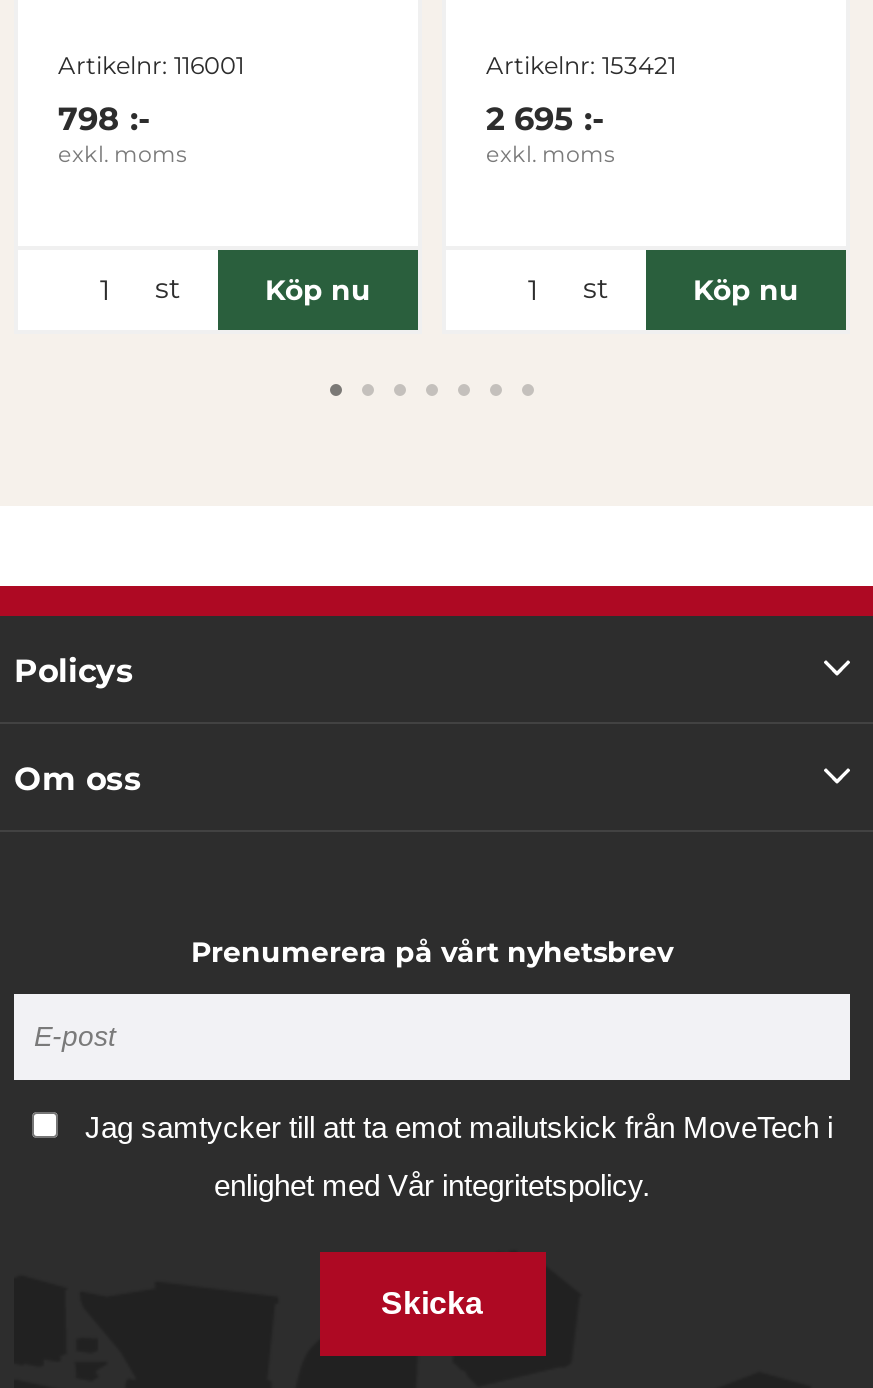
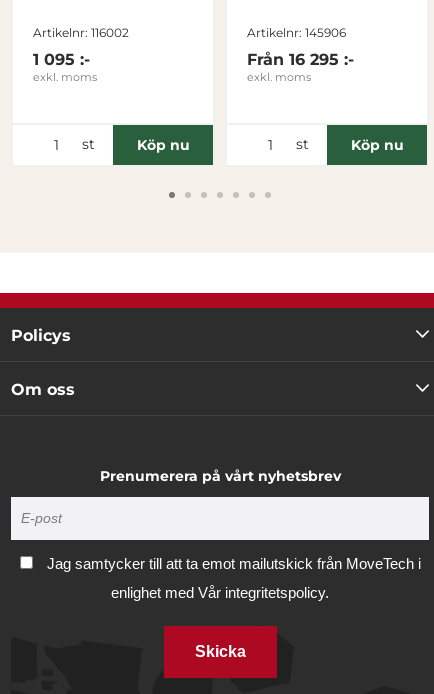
[58,50,244,80] Artikelnr: 116001 -> [33,25,129,40] Artikelnr: 116002
[486,50,676,80] Artikelnr: 153421 -> [247,25,346,40] Artikelnr: 145906
[58,100,150,138] 798 :- -> [33,50,90,69] 1 095 :-
[486,100,604,138] 2 695 :- -> [247,50,354,69] Från 16 295 :-

